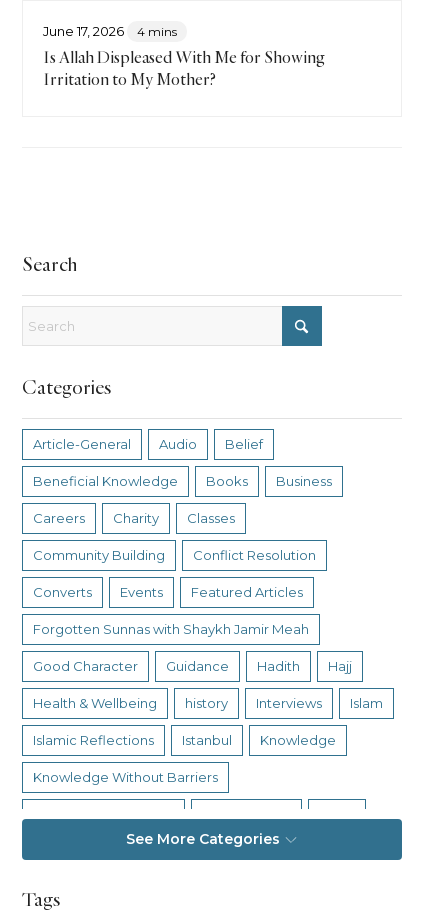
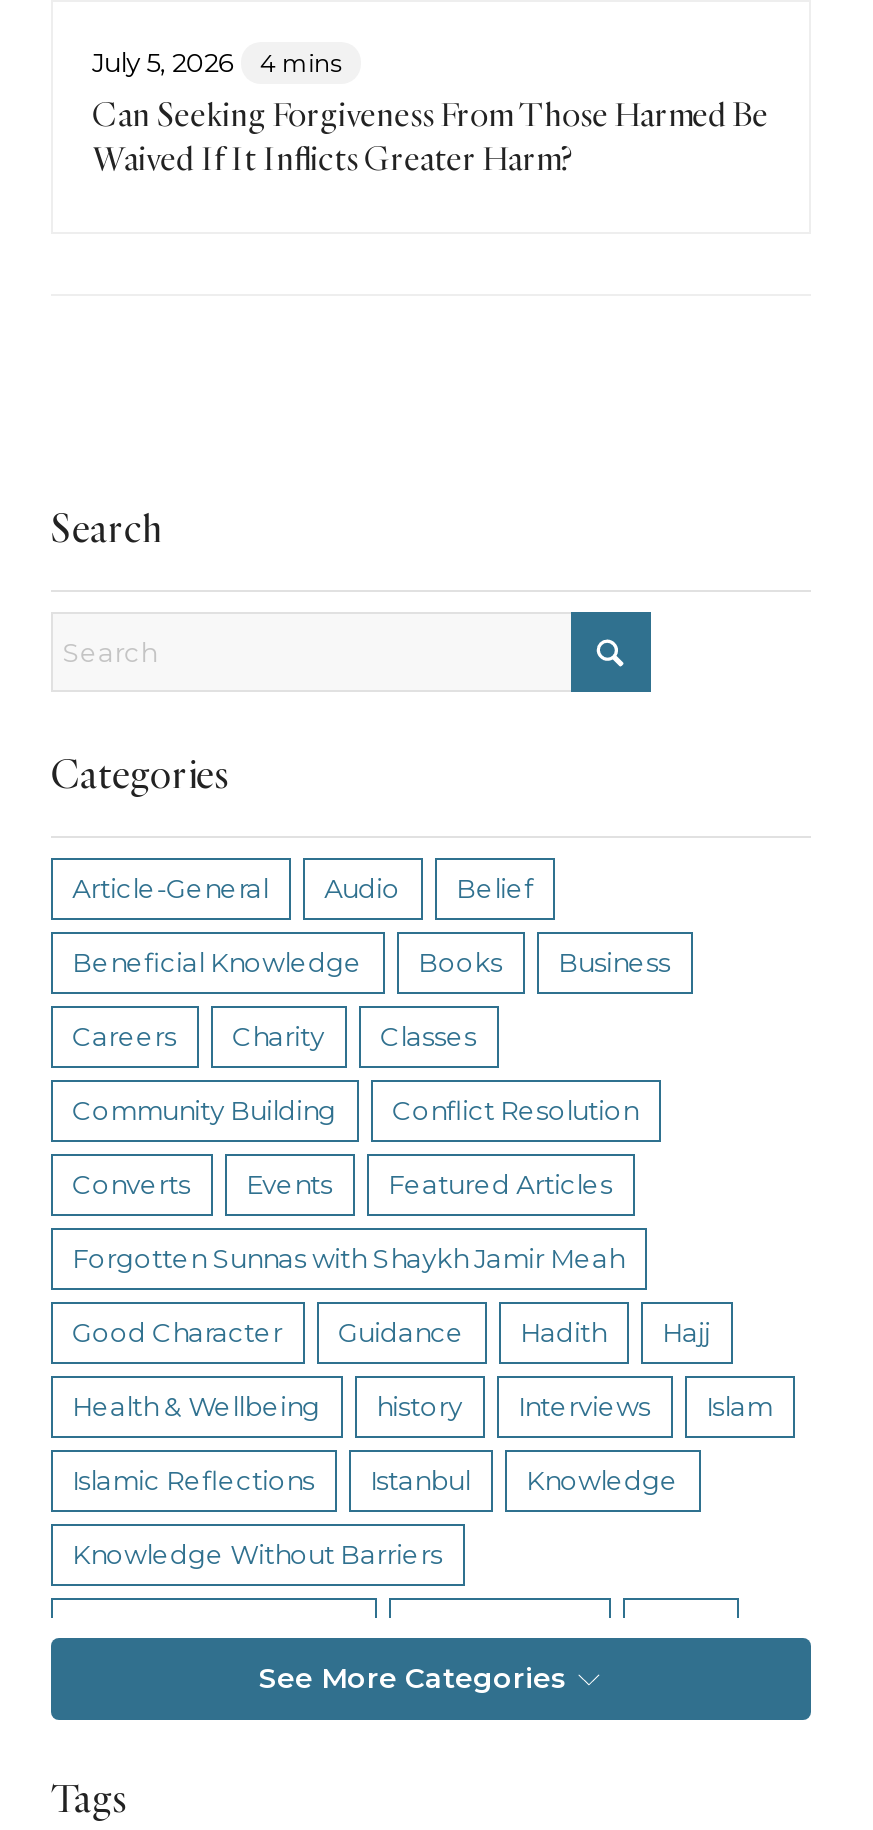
[43,23,177,39] June 17, 2026 4 mins -> [92,46,340,78] July 5, 2026 4 mins
[43,47,325,89] Is Allah Displeased With Me for Showing | Irritation to My Mother? -> [92,94,768,178] Can Seeking Forgiveness From Those Harmed Be | Waived If It Inflicts Greater Harm?

